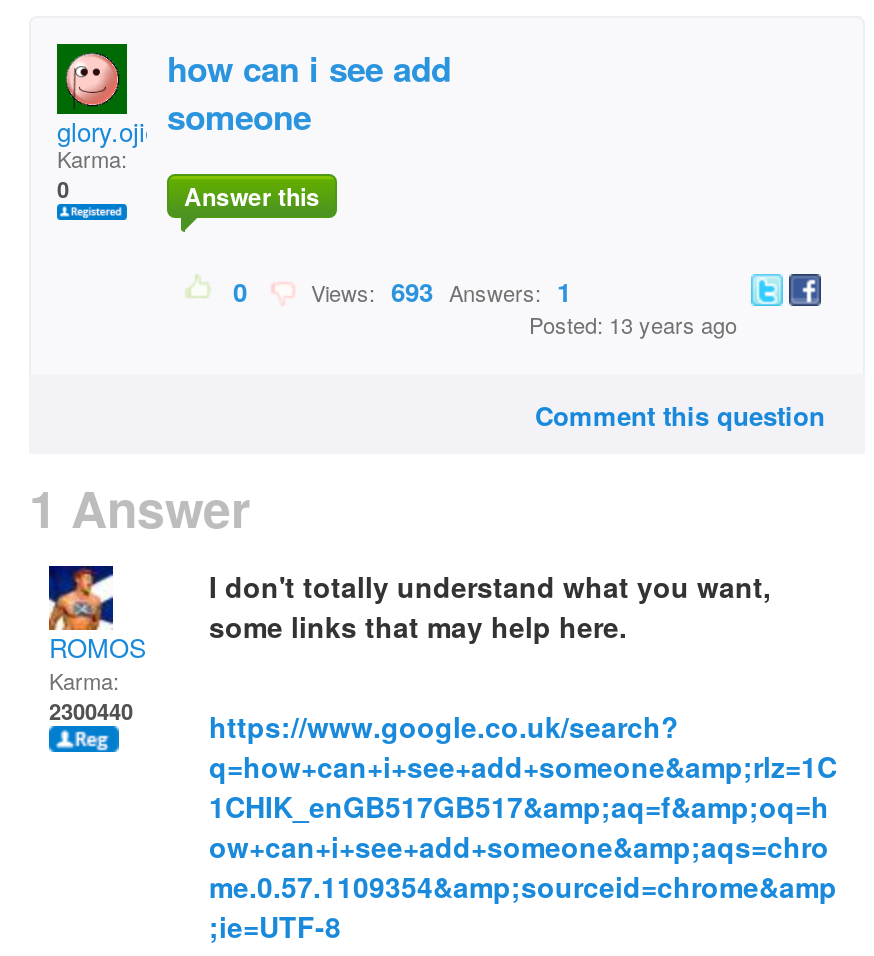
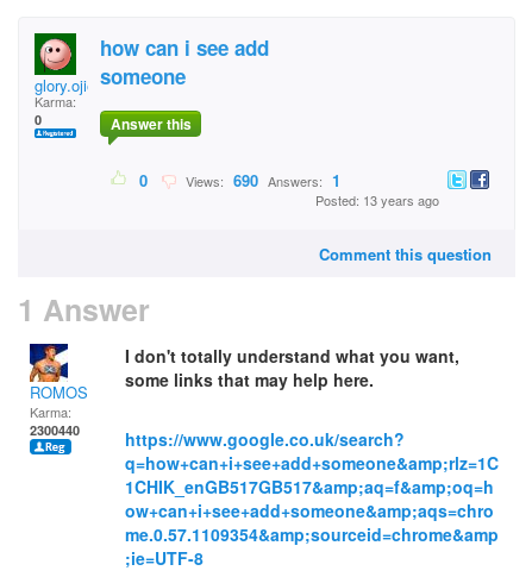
[299,272,571,310] Views: 693 Answers: 1 -> [179,169,340,192] Views: 690 Answers: 1

